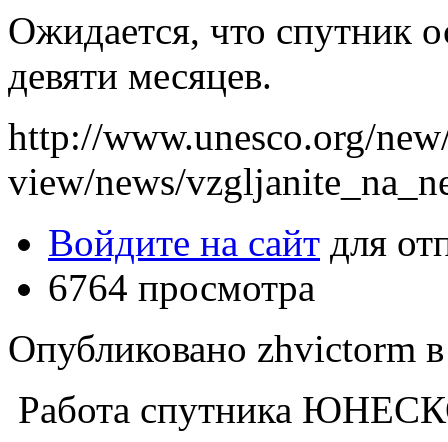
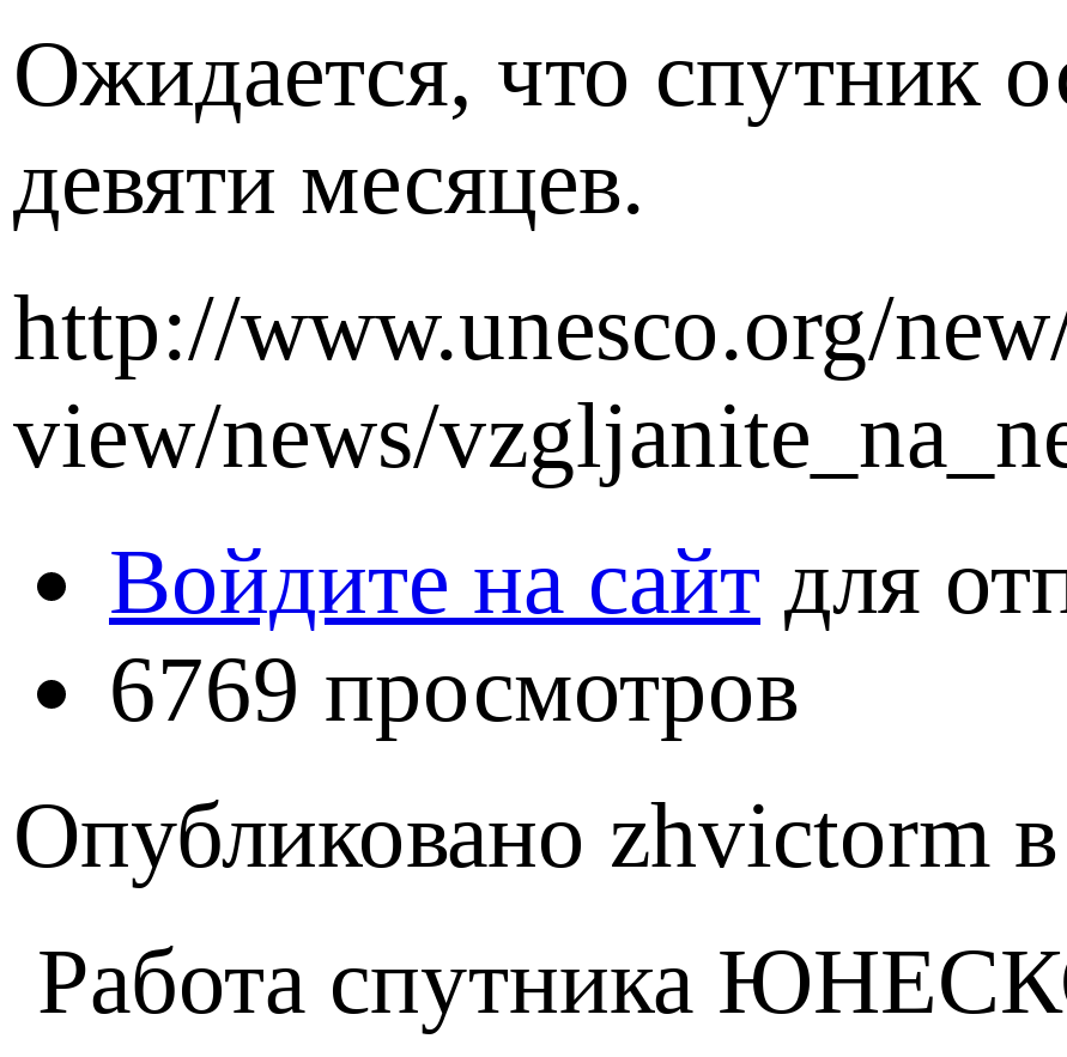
[48,266,315,309] 6764 просмотра -> [109,638,799,740] 6769 просмотров

